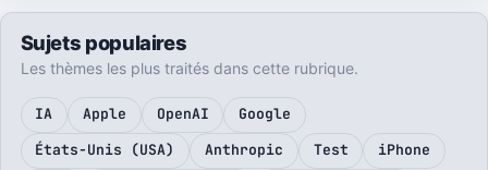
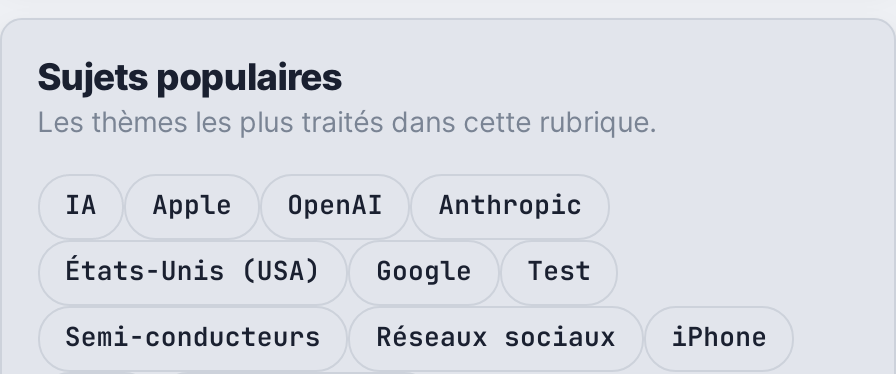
moved [35,141,283,159] -> [65,188,582,288]: États-Unis (USA) | Anthropic
none -> [65,320,616,354] Semi-conducteurs | Réseaux sociaux

